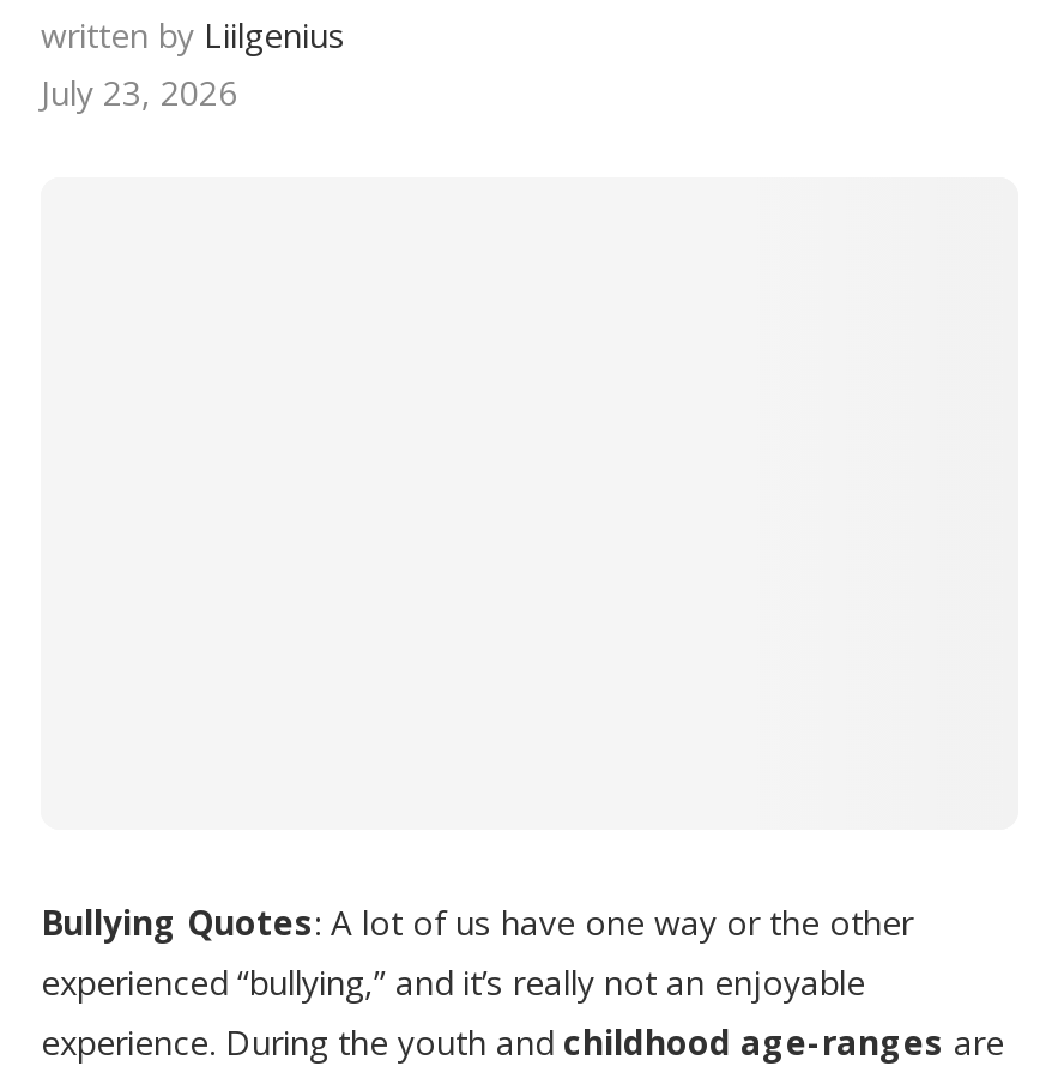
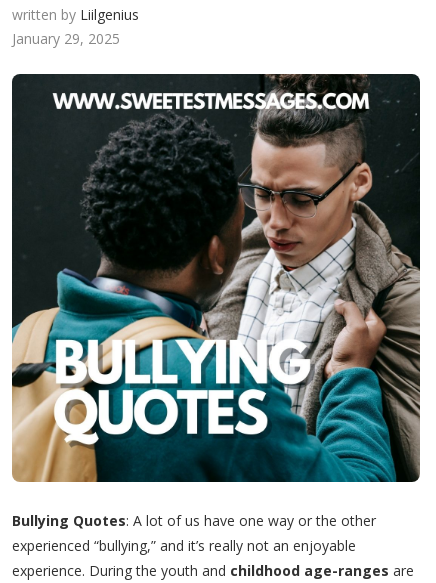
none -> [11,73,421,483] [image]
[41,68,237,114] July 23, 2026 -> [12,28,120,47] January 29, 2025

